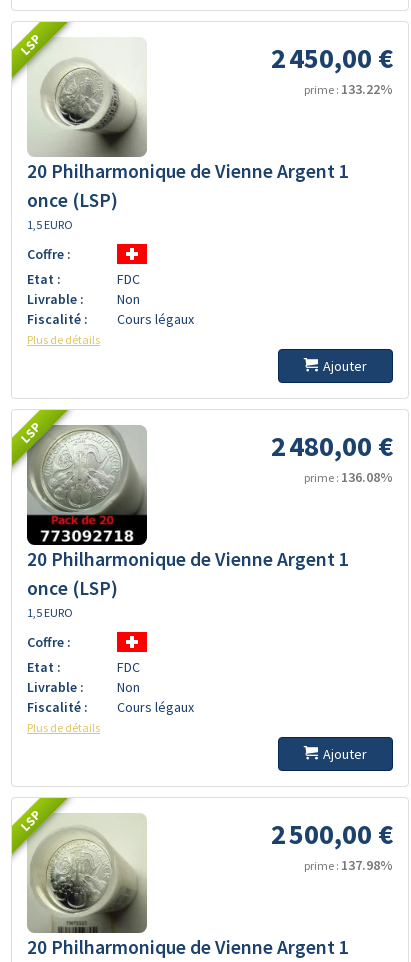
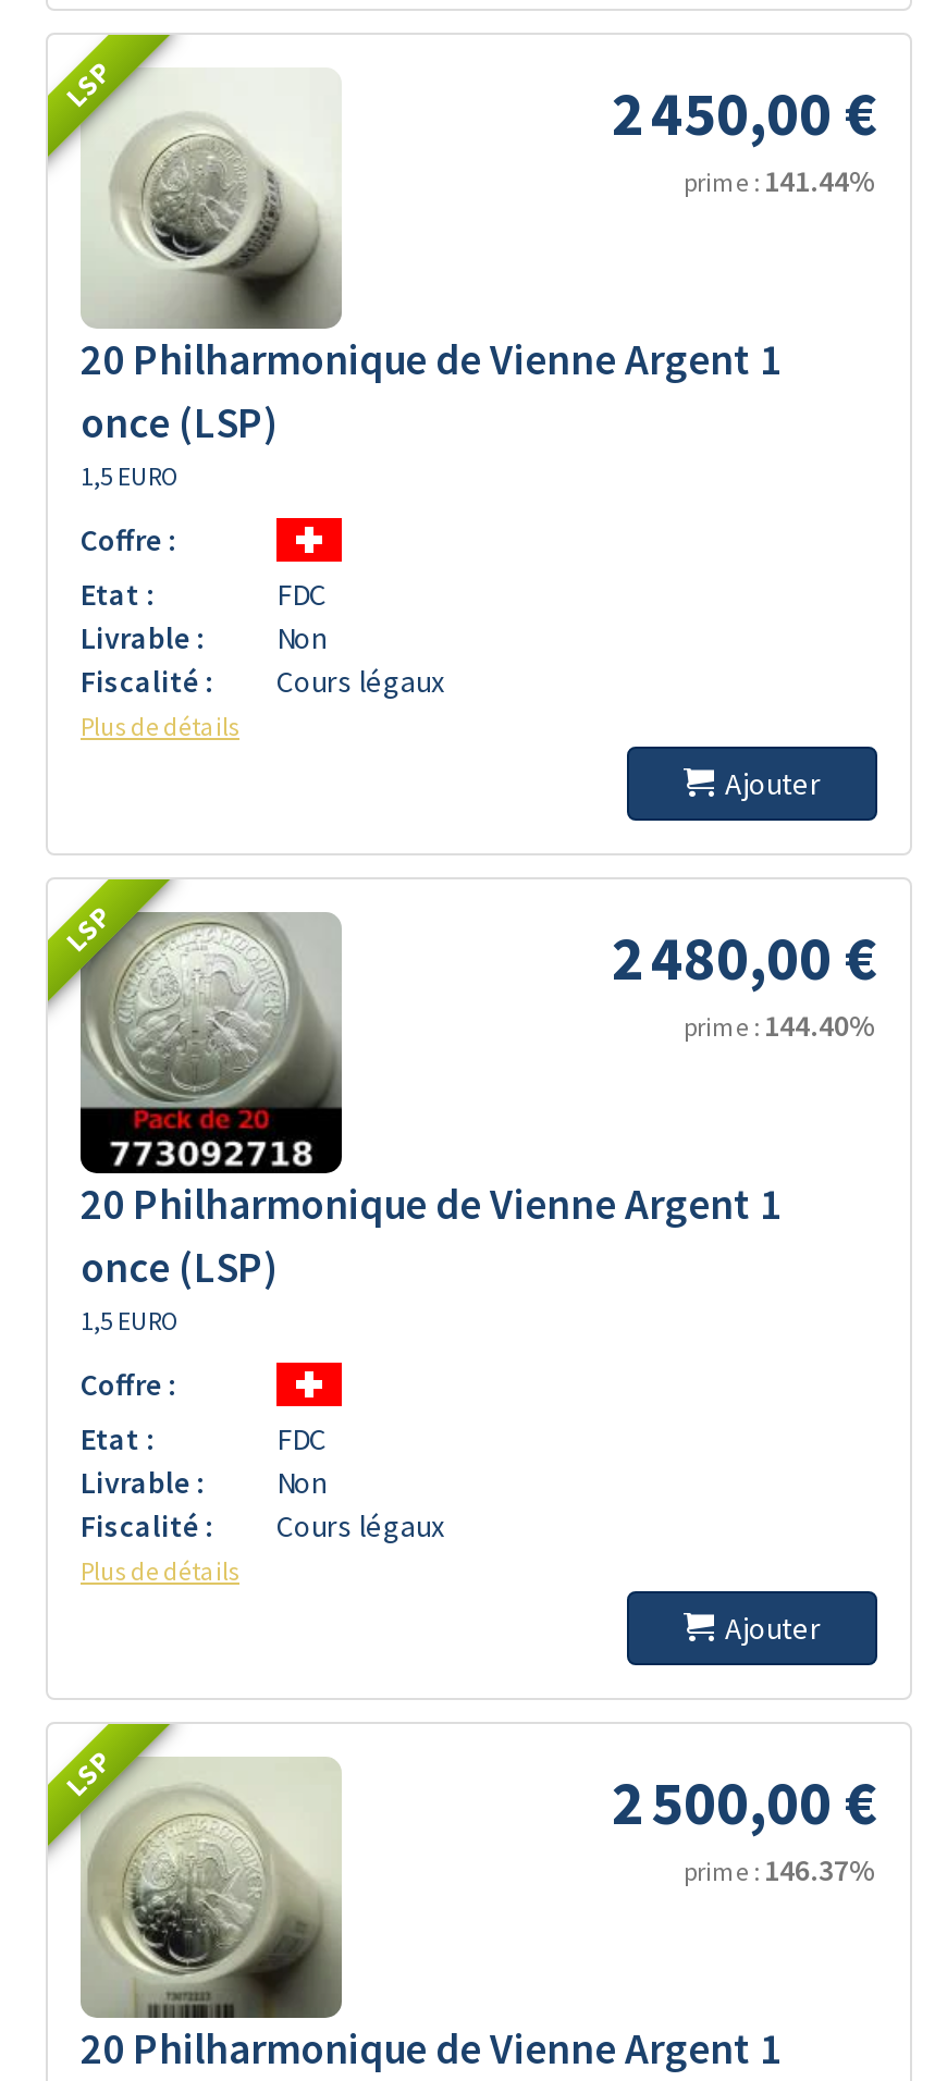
[304,80,393,98] prime : 133.22% -> [684,161,877,200] prime : 141.44%
[304,468,393,486] prime : 136.08% -> [684,1006,877,1045] prime : 144.40%
[304,856,393,874] prime : 137.98% -> [684,1850,877,1889] prime : 146.37%

